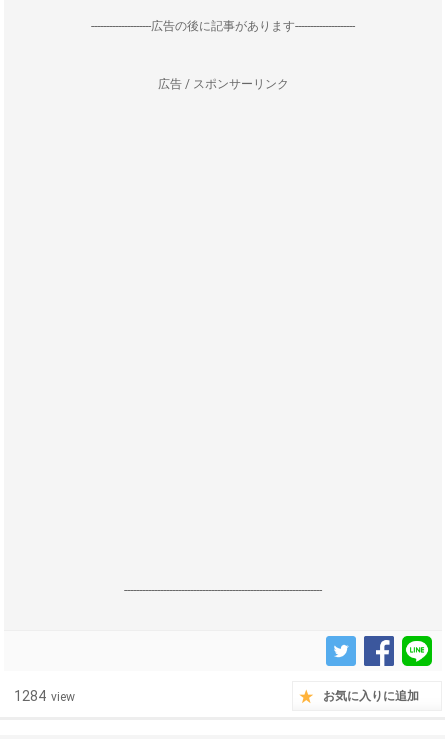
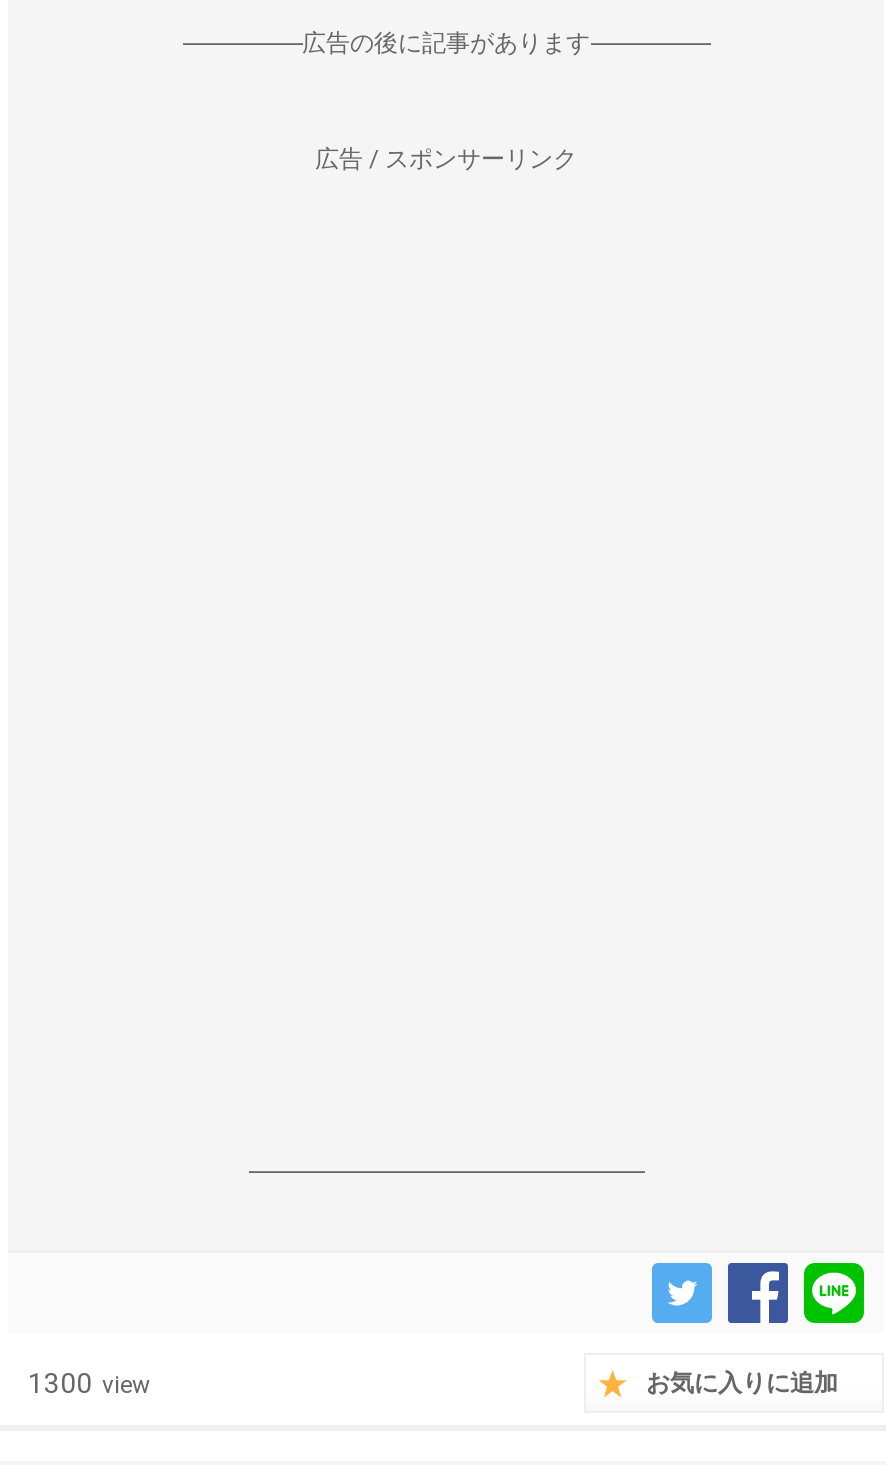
[14,688,75,704] 1284 view -> [28,1367,150,1399] 1300 view

